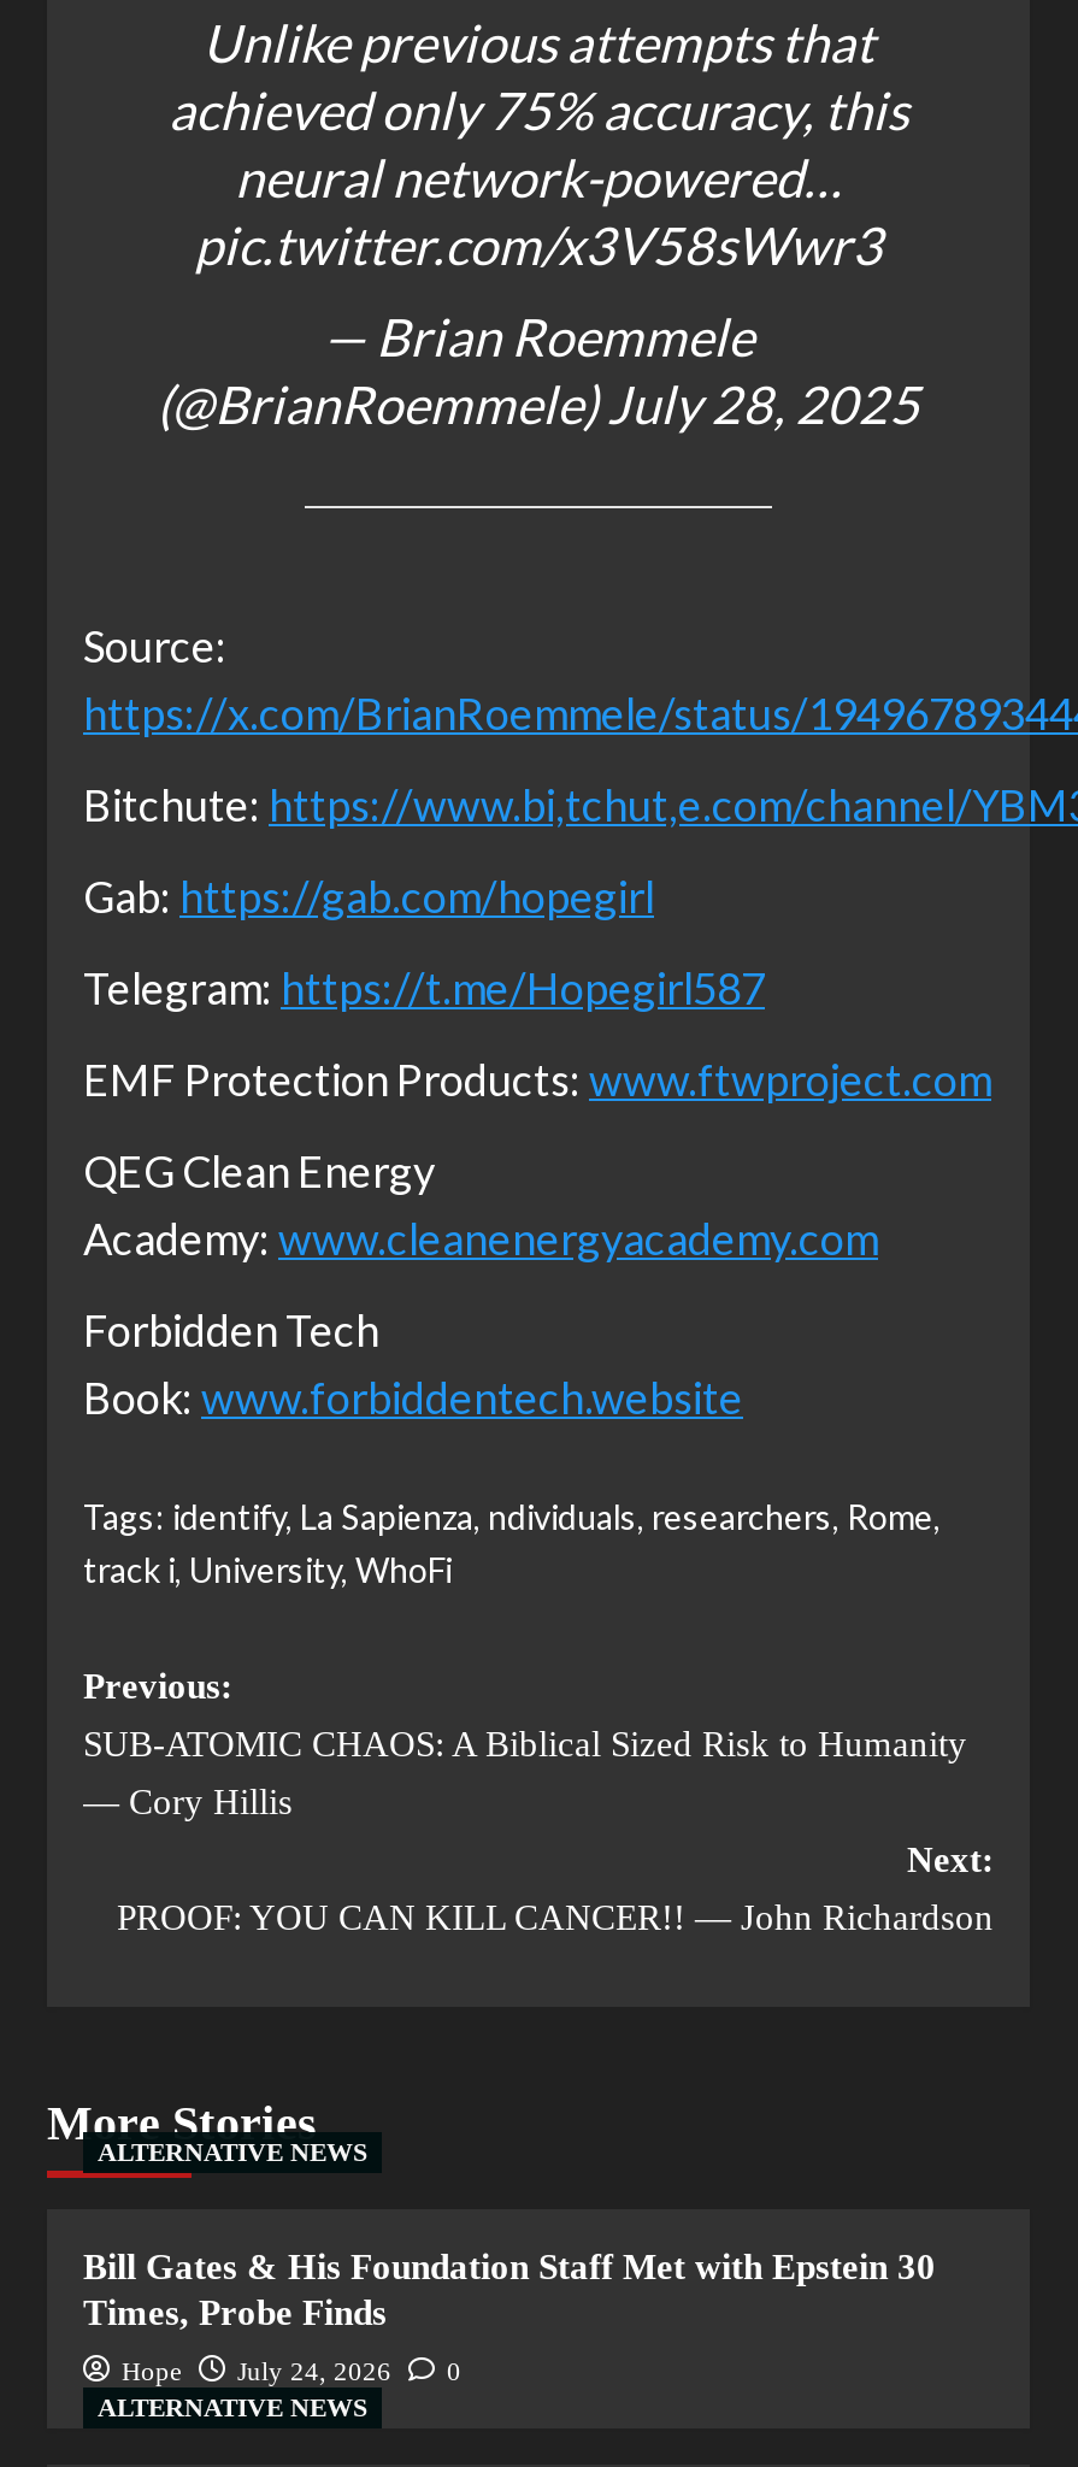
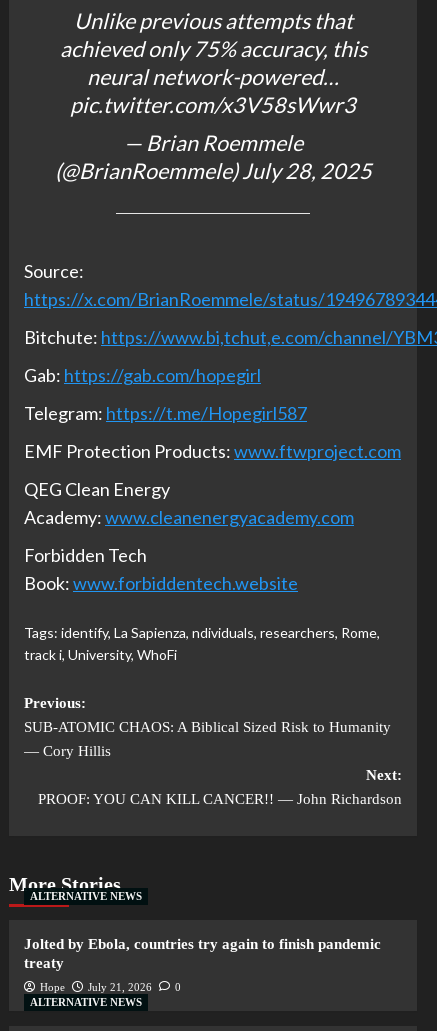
[83,2247,936,2331] Bill Gates & His Foundation Staff Met with Epstein 30 | Times, Probe Finds -> [24,936,381,971] Jolted by Ebola, countries try again to finish pandemic | treaty
[122,2355,461,2384] Hope July 24, 2026 0 -> [40,981,181,993] Hope July 21, 2026 0

